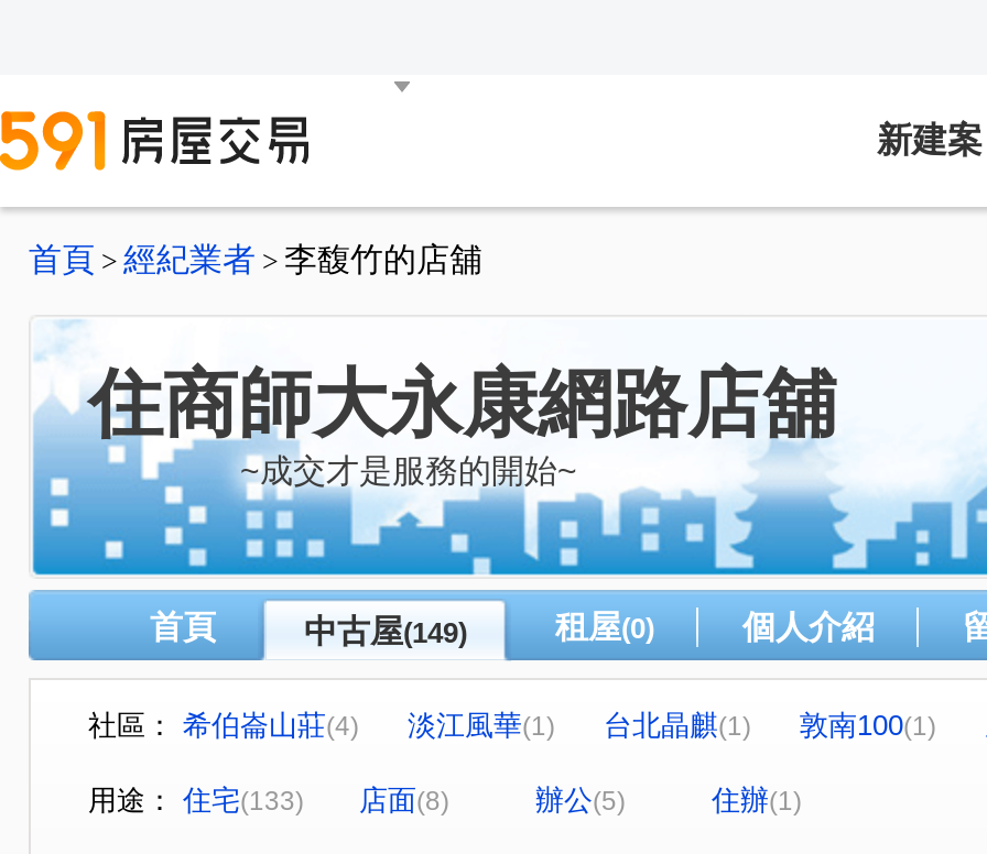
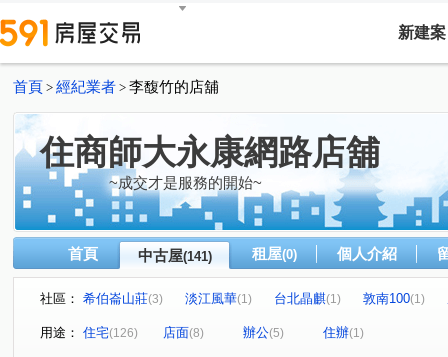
[304,612,467,649] 中古屋(149) -> [138,247,212,264] 中古屋(141)
[88,709,359,742] 社區： 希伯崙山莊(4) -> [40,291,163,306] 社區： 希伯崙山莊(3)
[88,784,449,817] 用途： 住宅(133) 店面(8) -> [40,325,204,340] 用途： 住宅(126) 店面(8)

